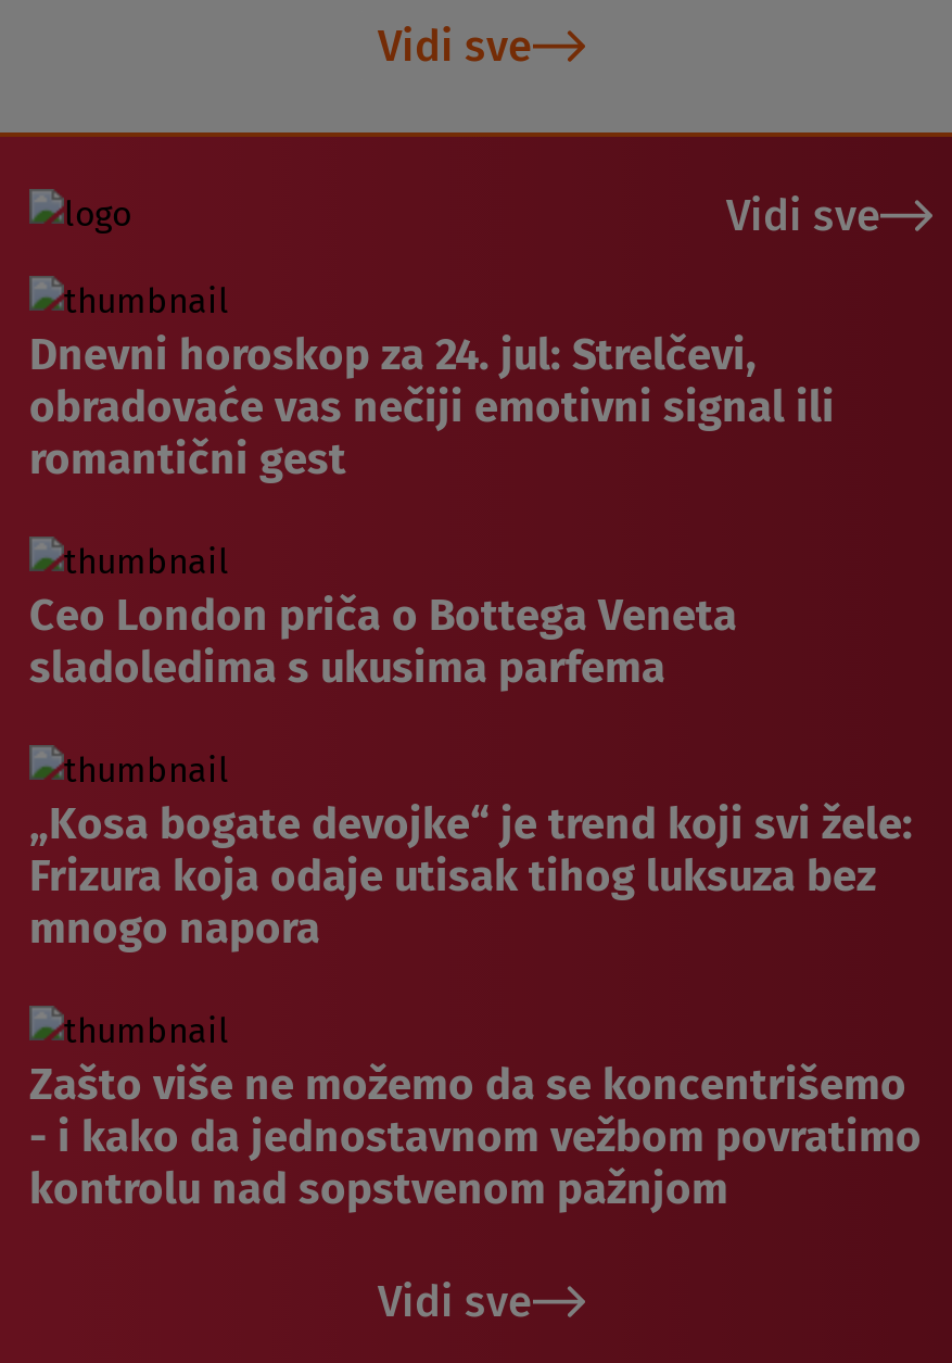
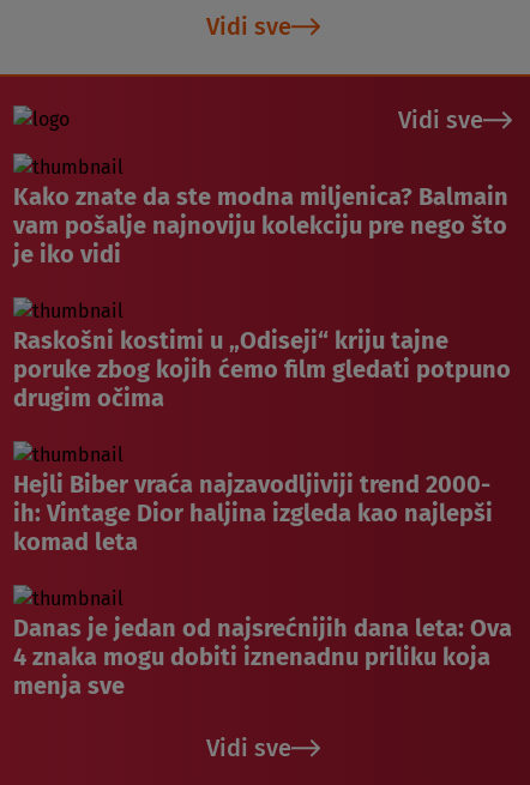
[29,329,835,485] Dnevni horoskop za 24. jul: Strelčevi, | obradovaće vas nečiji emotivni signal ili | romantični gest -> [13,182,508,268] Kako znate da ste modna miljenica? Balmain | vam pošalje najnoviju kolekciju pre nego što | je iko vidi
[29,590,737,694] Ceo London priča o Bottega Veneta | sladoledima s ukusima parfema -> [13,326,511,412] Raskošni kostimi u „Odiseji“ kriju tajne | poruke zbog kojih ćemo film gledati potpuno | drugim očima
[29,798,913,955] „Kosa bogate devojke“ je trend koji svi žele: | Frizura koja odaje utisak tihog luksuza bez | mnogo napora -> [13,470,493,556] Hejli Biber vraća najzavodljiviji trend 2000- | ih: Vintage Dior haljina izgleda kao najlepši | komad leta
[29,1059,922,1215] Zašto više ne možemo da se koncentrišemo | - i kako da jednostavnom vežbom povratimo | kontrolu nad sopstvenom pažnjom -> [13,614,512,700] Danas je jedan od najsrećnijih dana leta: Ova | 4 znaka mogu dobiti iznenadnu priliku koja | menja sve

